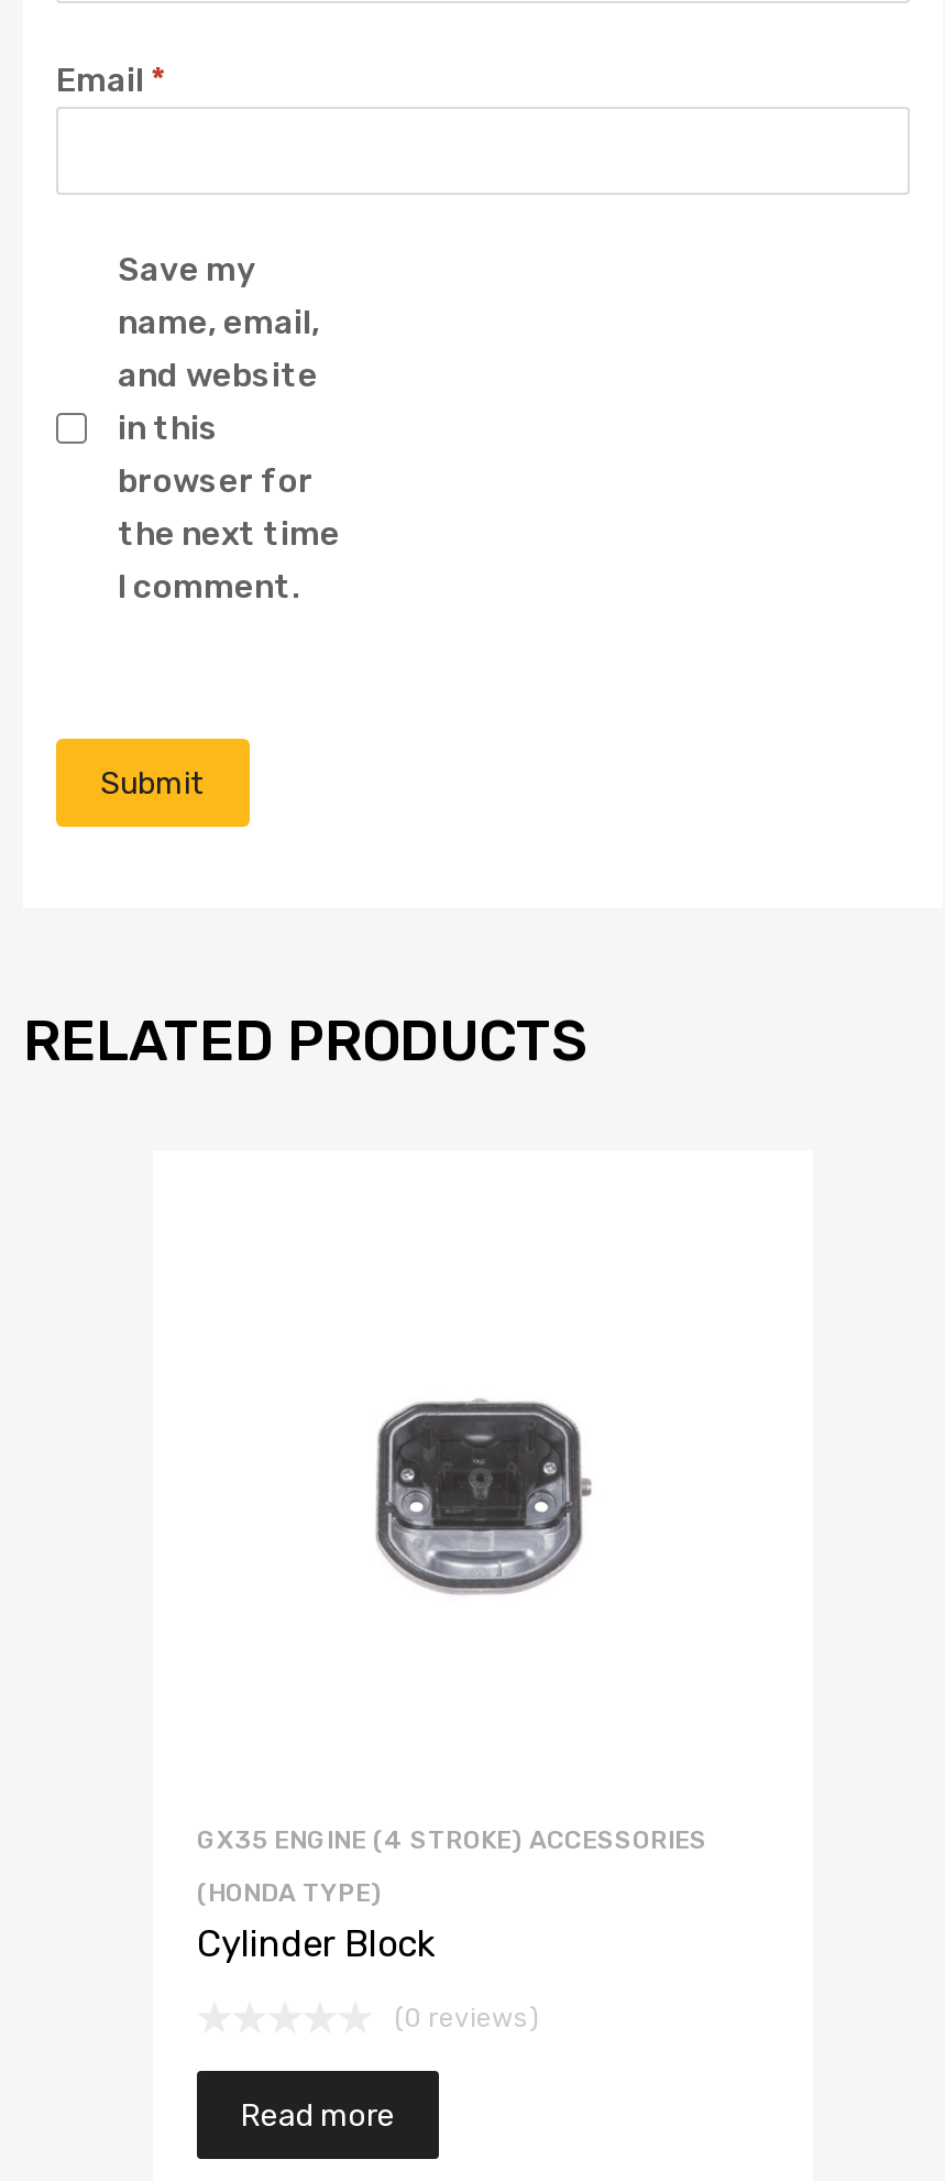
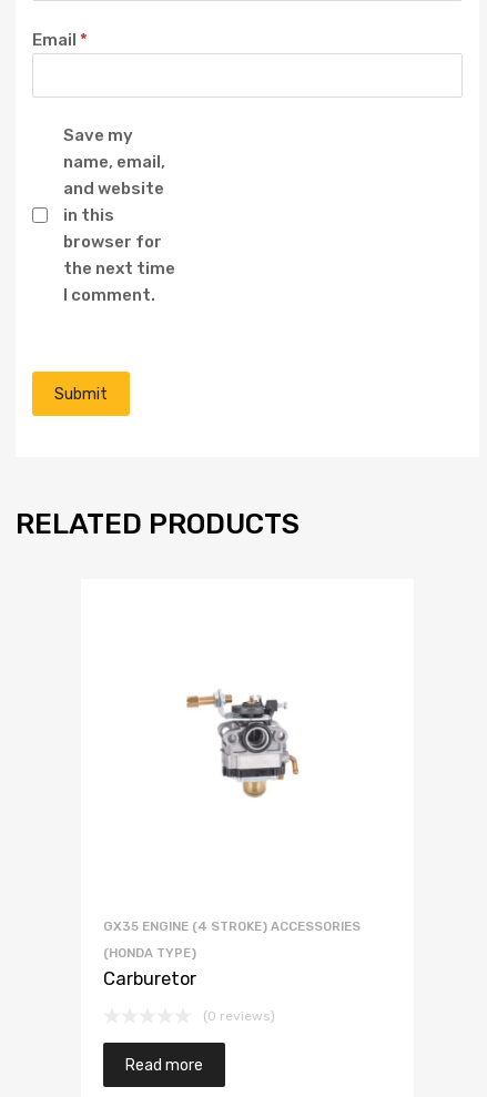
[362,1372,593,1596] [image] -> [185,690,302,803] [image]
[197,1923,435,1965] Cylinder Block -> [103,969,196,990] Carburetor

